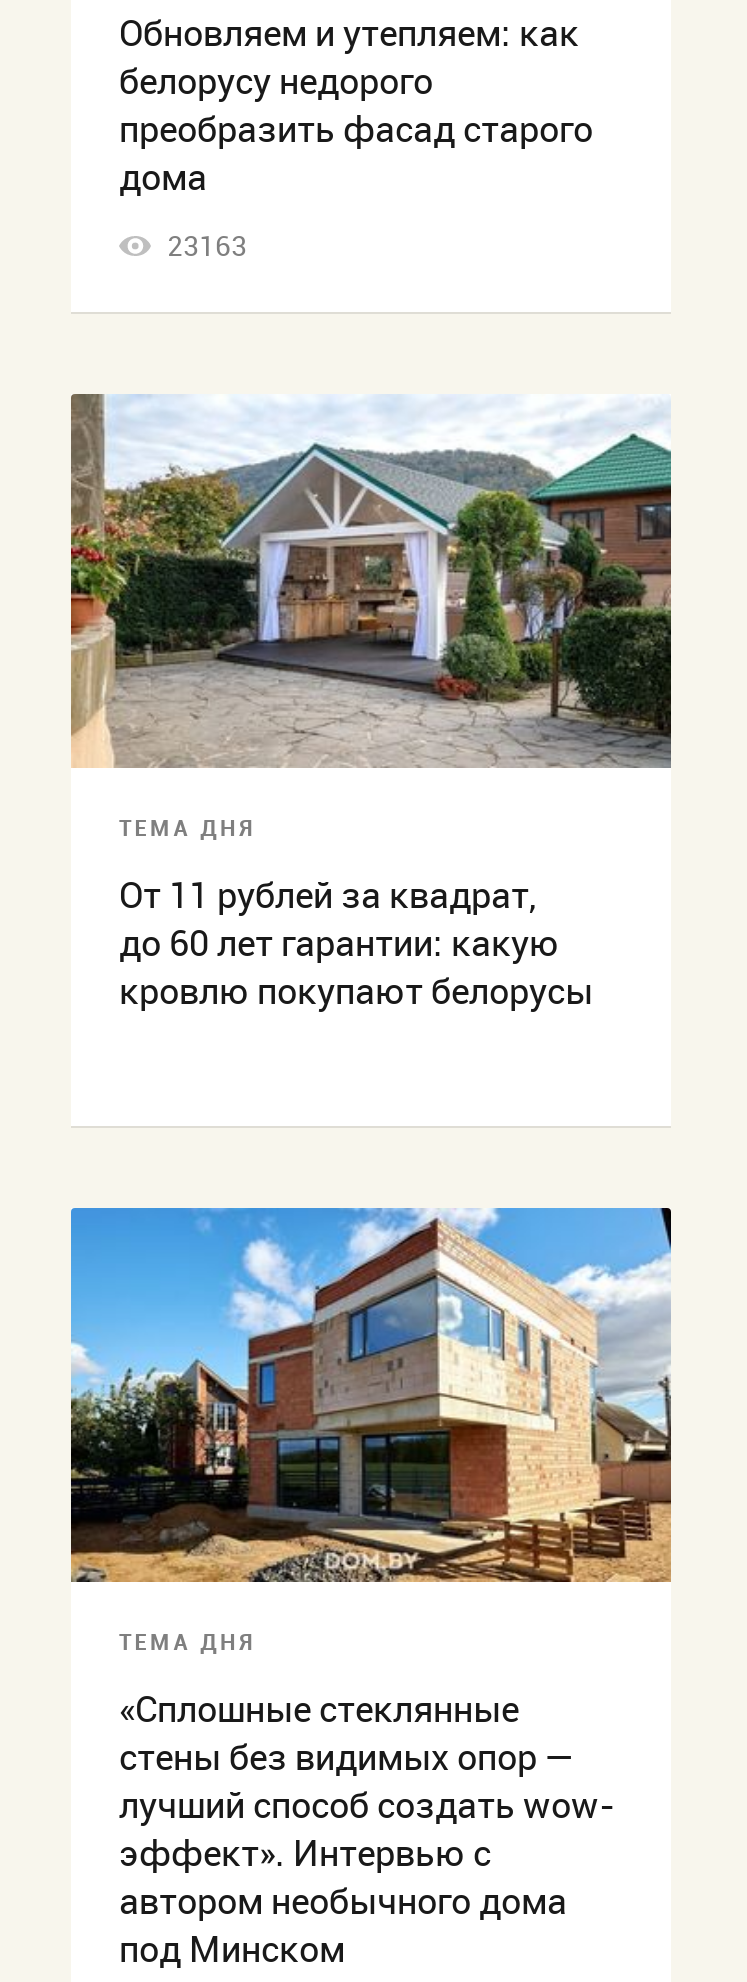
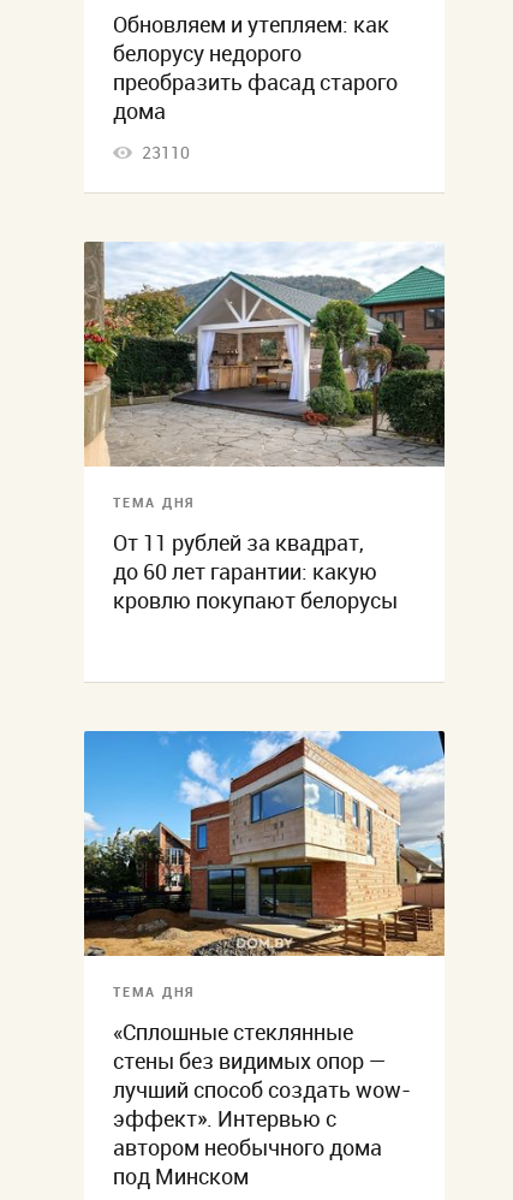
[167,230,247,262] 23163 -> [142,143,190,162] 23110

